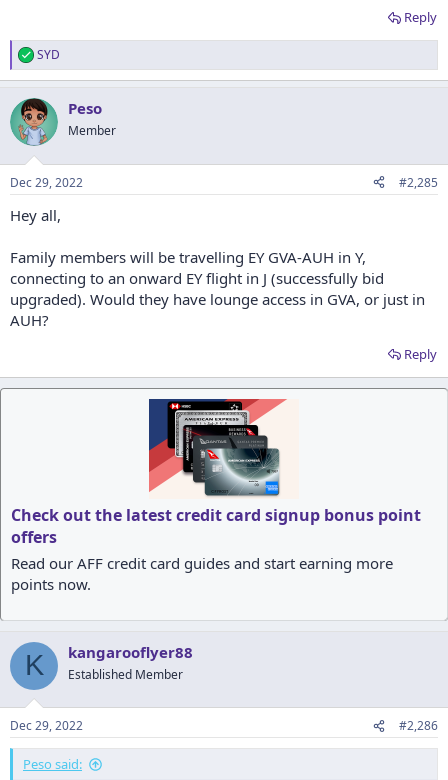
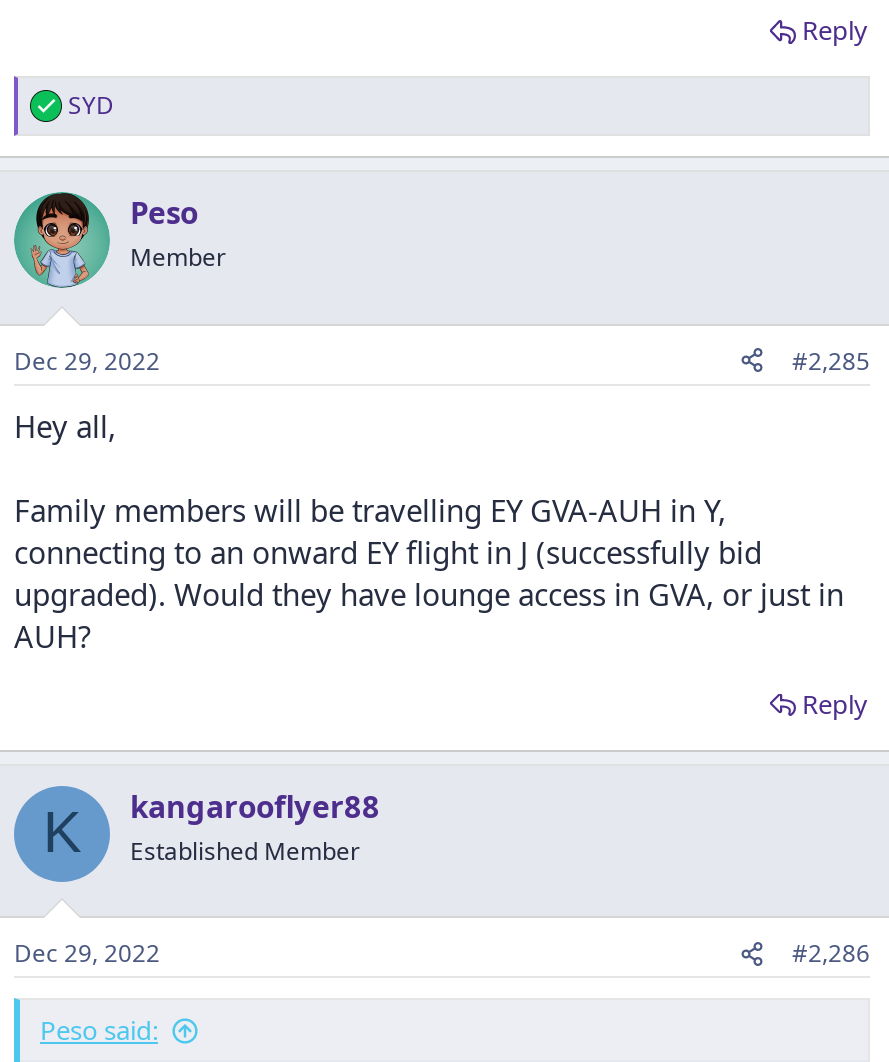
[11,398,421,594] [image] | Check out the latest credit card signup bonus point | offers | Read our AFF credit card guides and start earning more | points now. -> none

